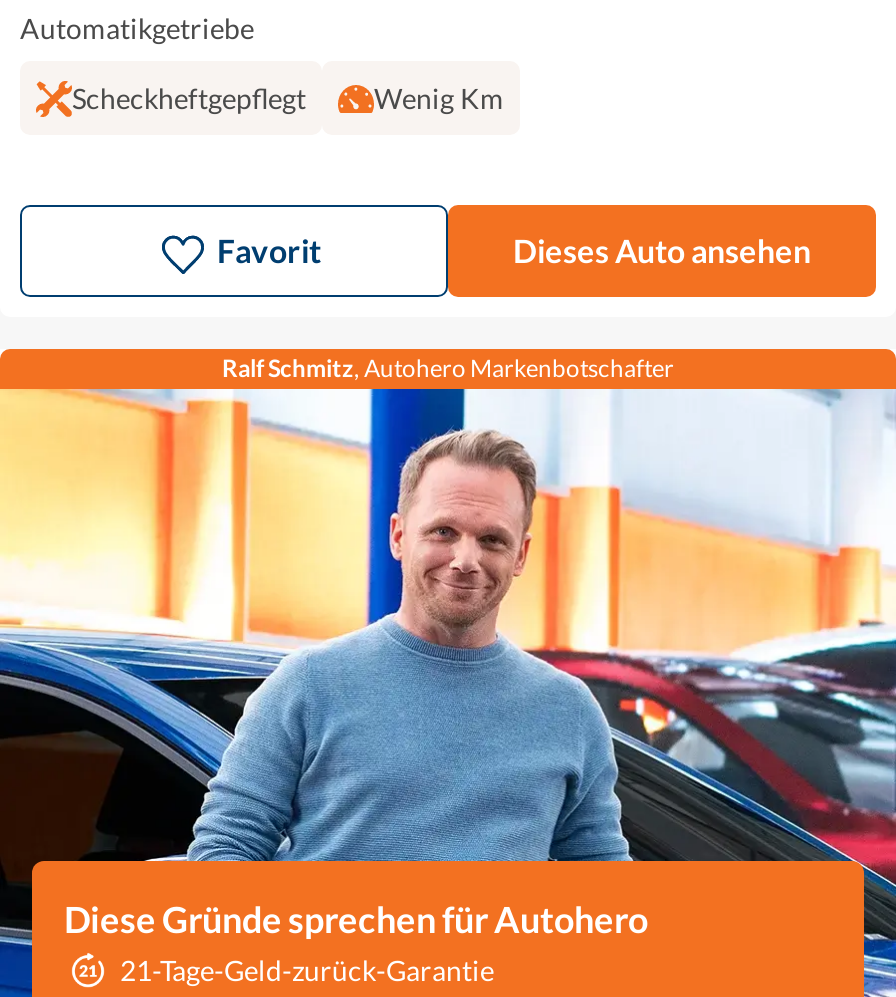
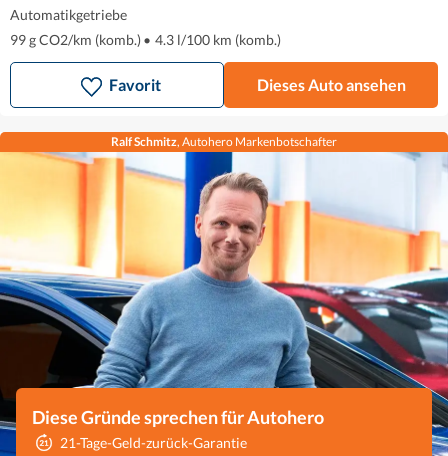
[72,81,504,115] Scheckheftgepflegt | Wenig Km -> [10,31,281,48] 99 g CO2/km (komb.) • 4.3 l/100 km (komb.)

